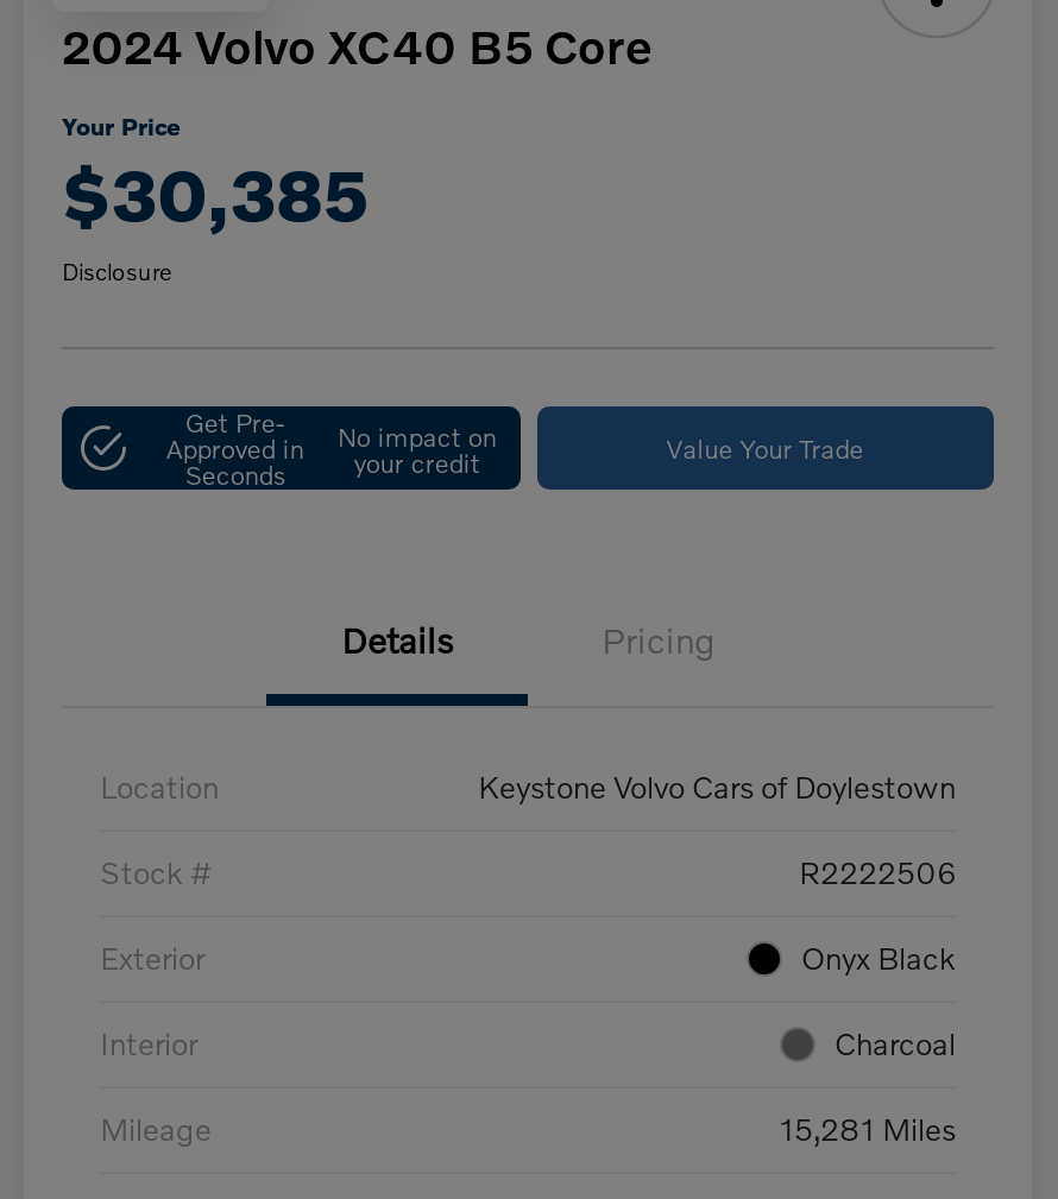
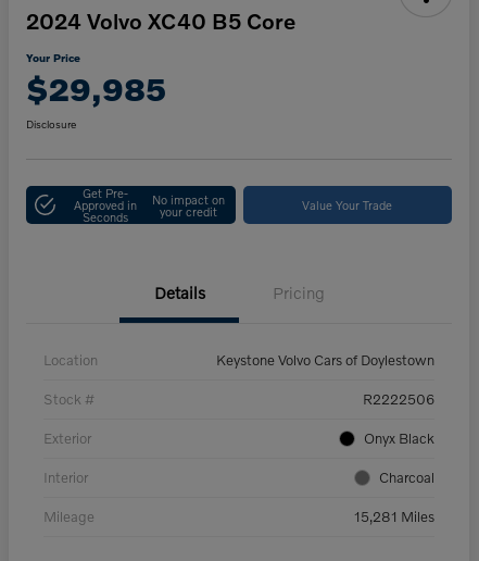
[62,152,369,235] $30,385 -> [26,70,166,108] $29,985

